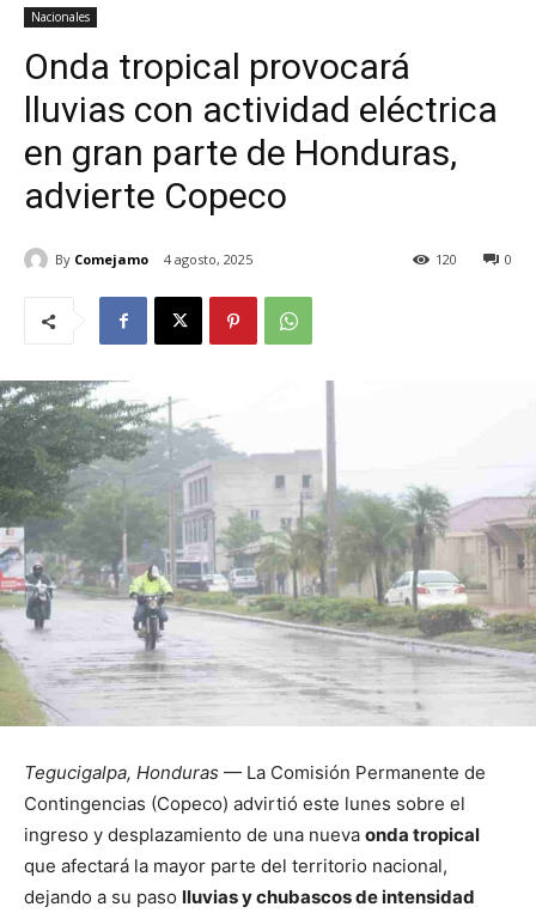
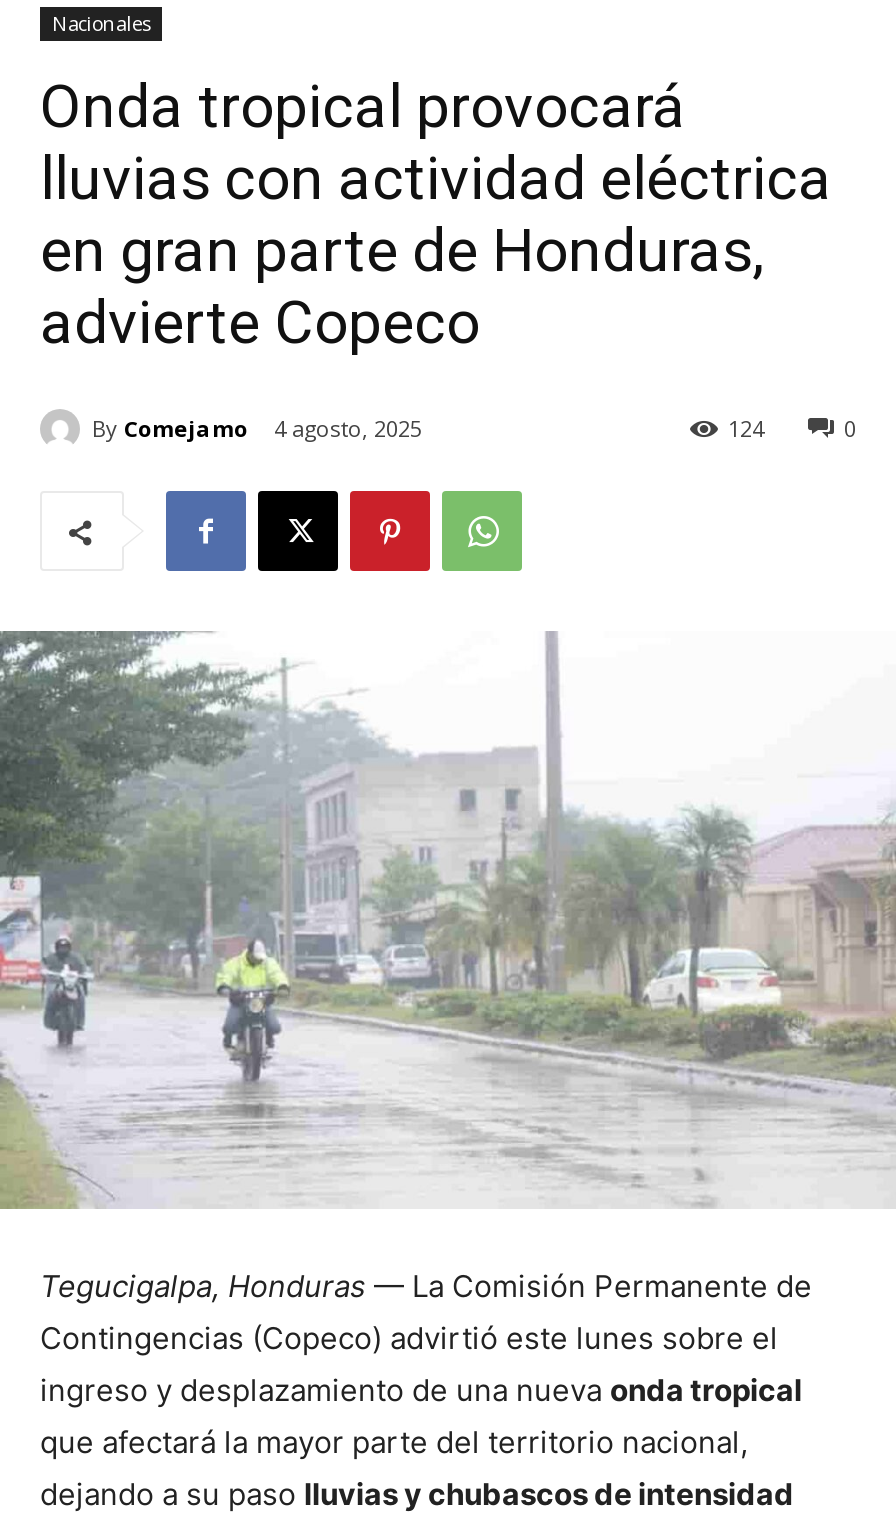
[435,251,457,269] 120 -> [728,414,764,444] 124

